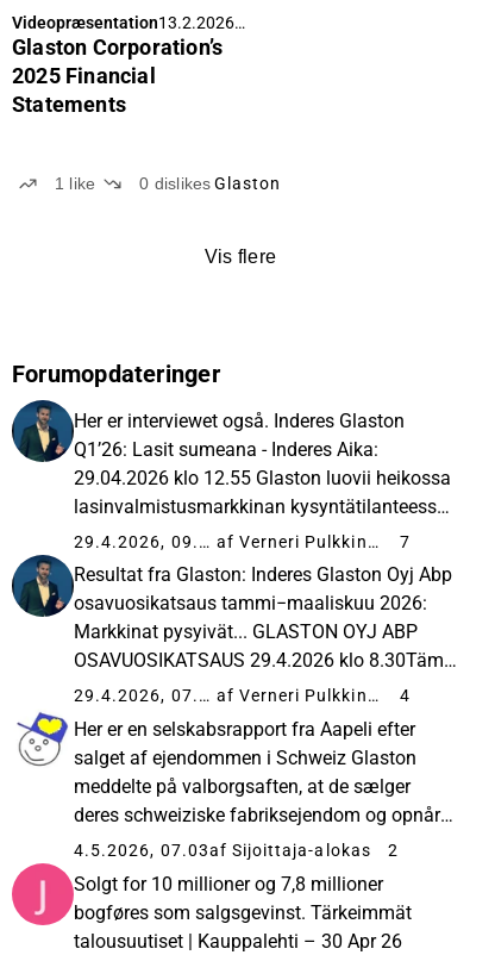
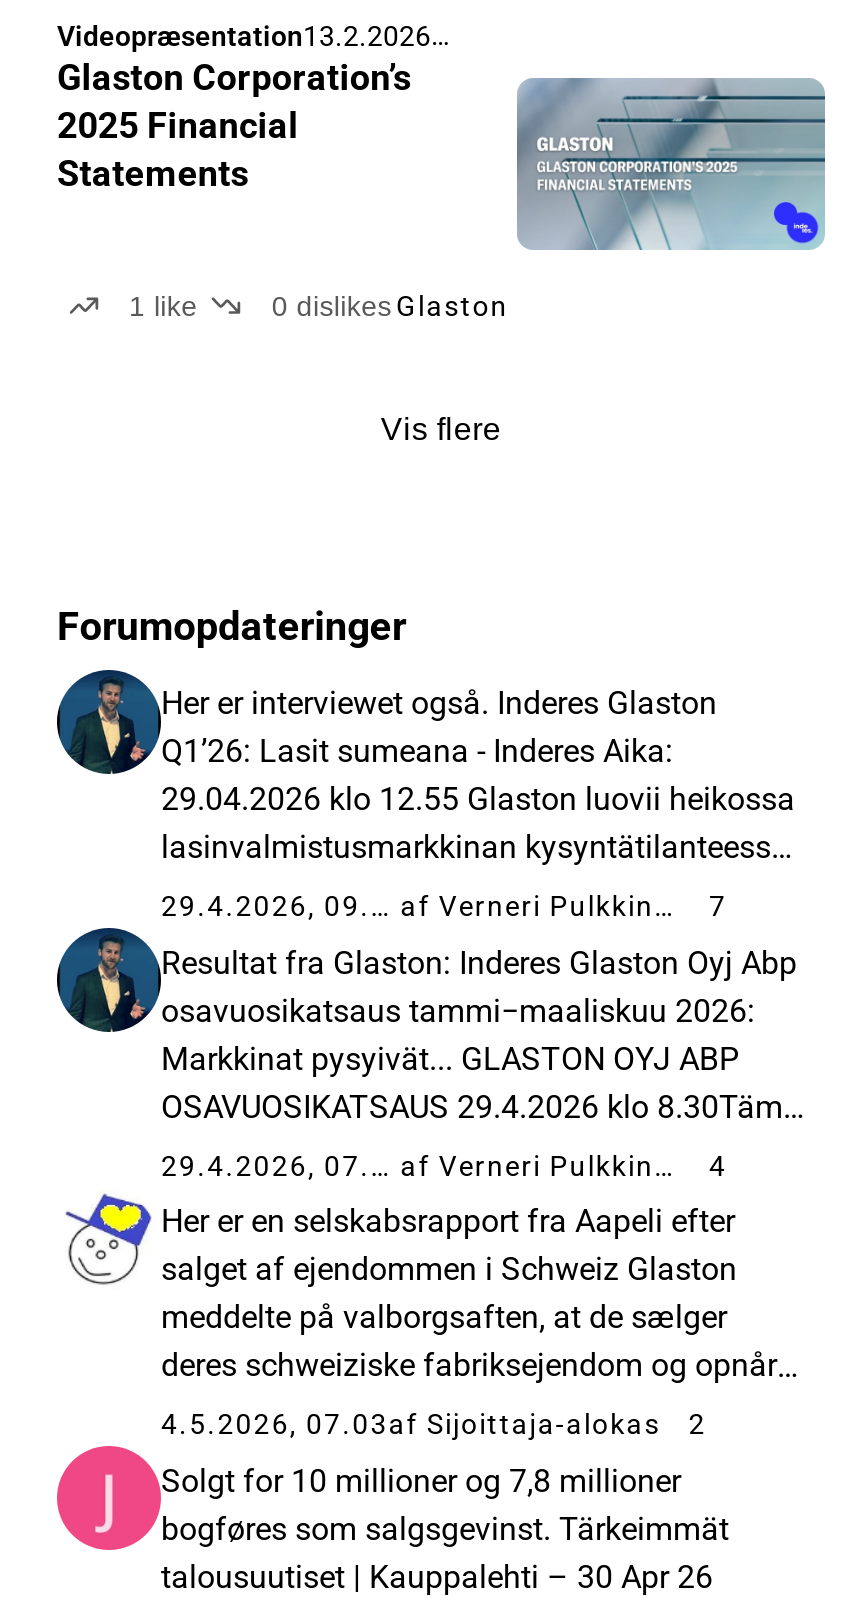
none -> [515,75,827,251] [image]

